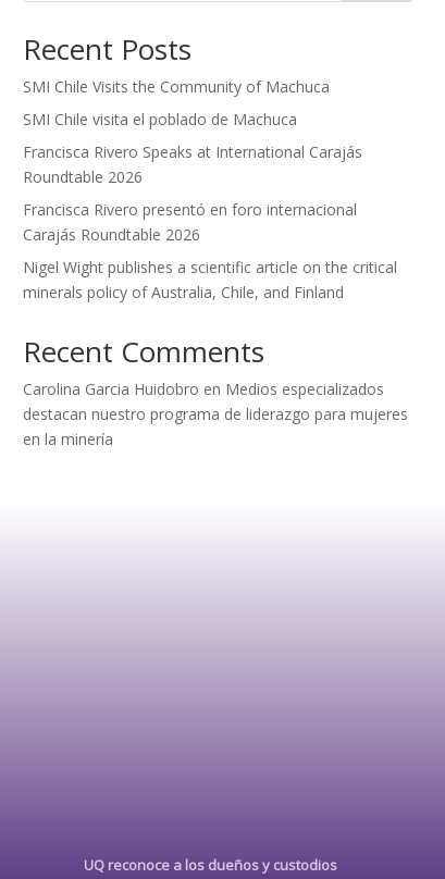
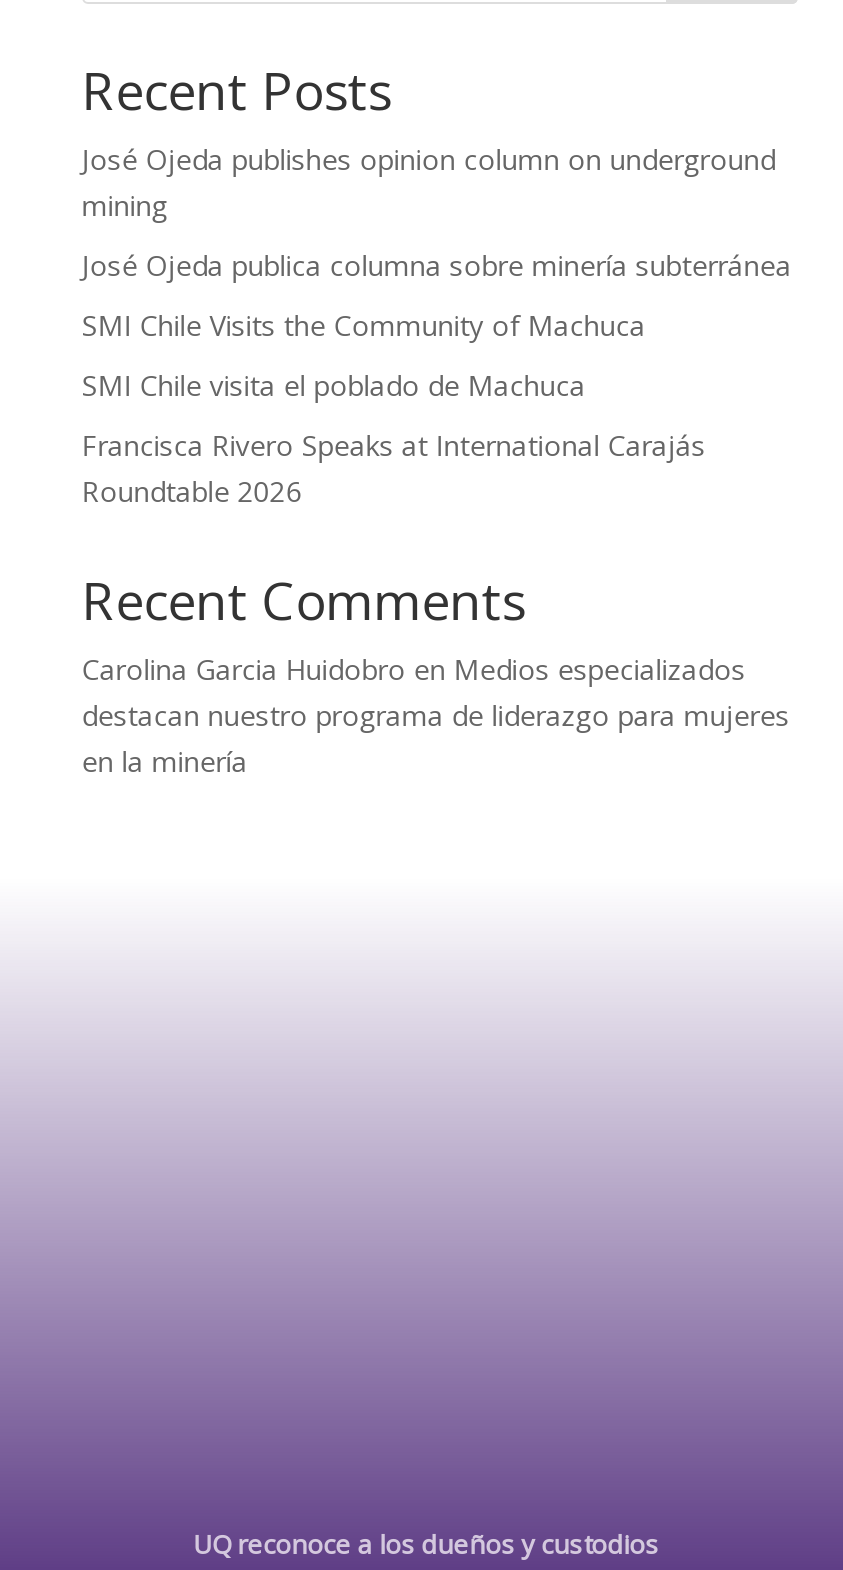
none -> [82,140,792,284] José Ojeda publishes opinion column on underground | mining | José Ojeda publica columna sobre minería subterránea
moved [23,76,362,187] -> [82,306,706,510]: SMI Chile Visits the Community of Machuca | SMI Chile visita el poblado de Machuca | Francisca Rivero Speaks at International Carajás | Roundtable 2026
[23,199,397,302] Francisca Rivero presentó en foro internacional | Carajás Roundtable 2026 | Nigel Wight publishes a scientific article on the critical | minerals policy of Australia, Chile, and Finland -> none

